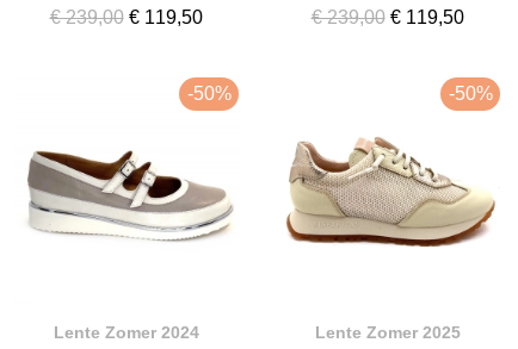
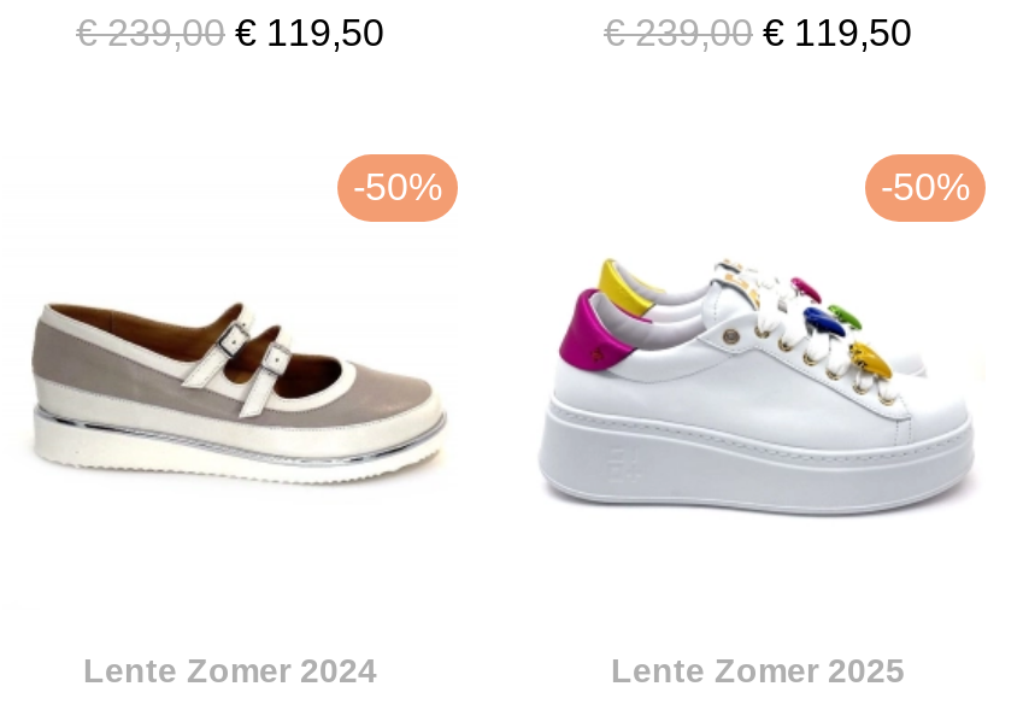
[280,130,497,257] [image] -> [540,256,976,521] [image]

